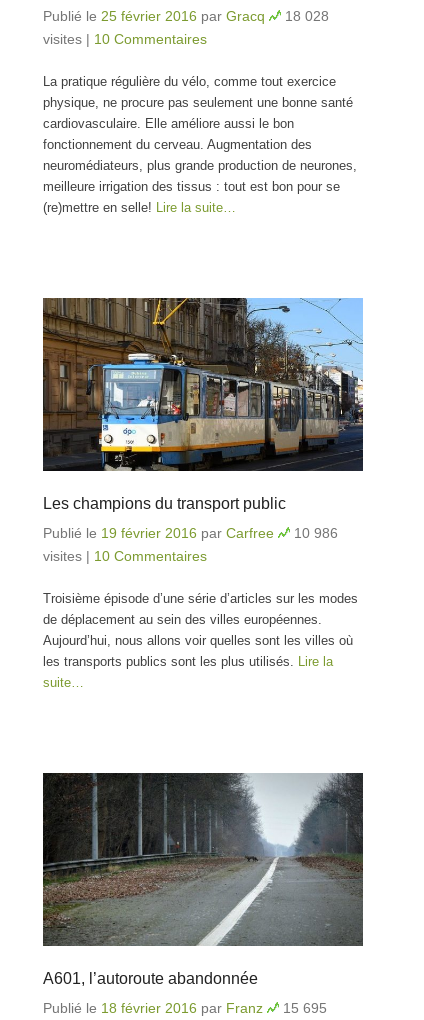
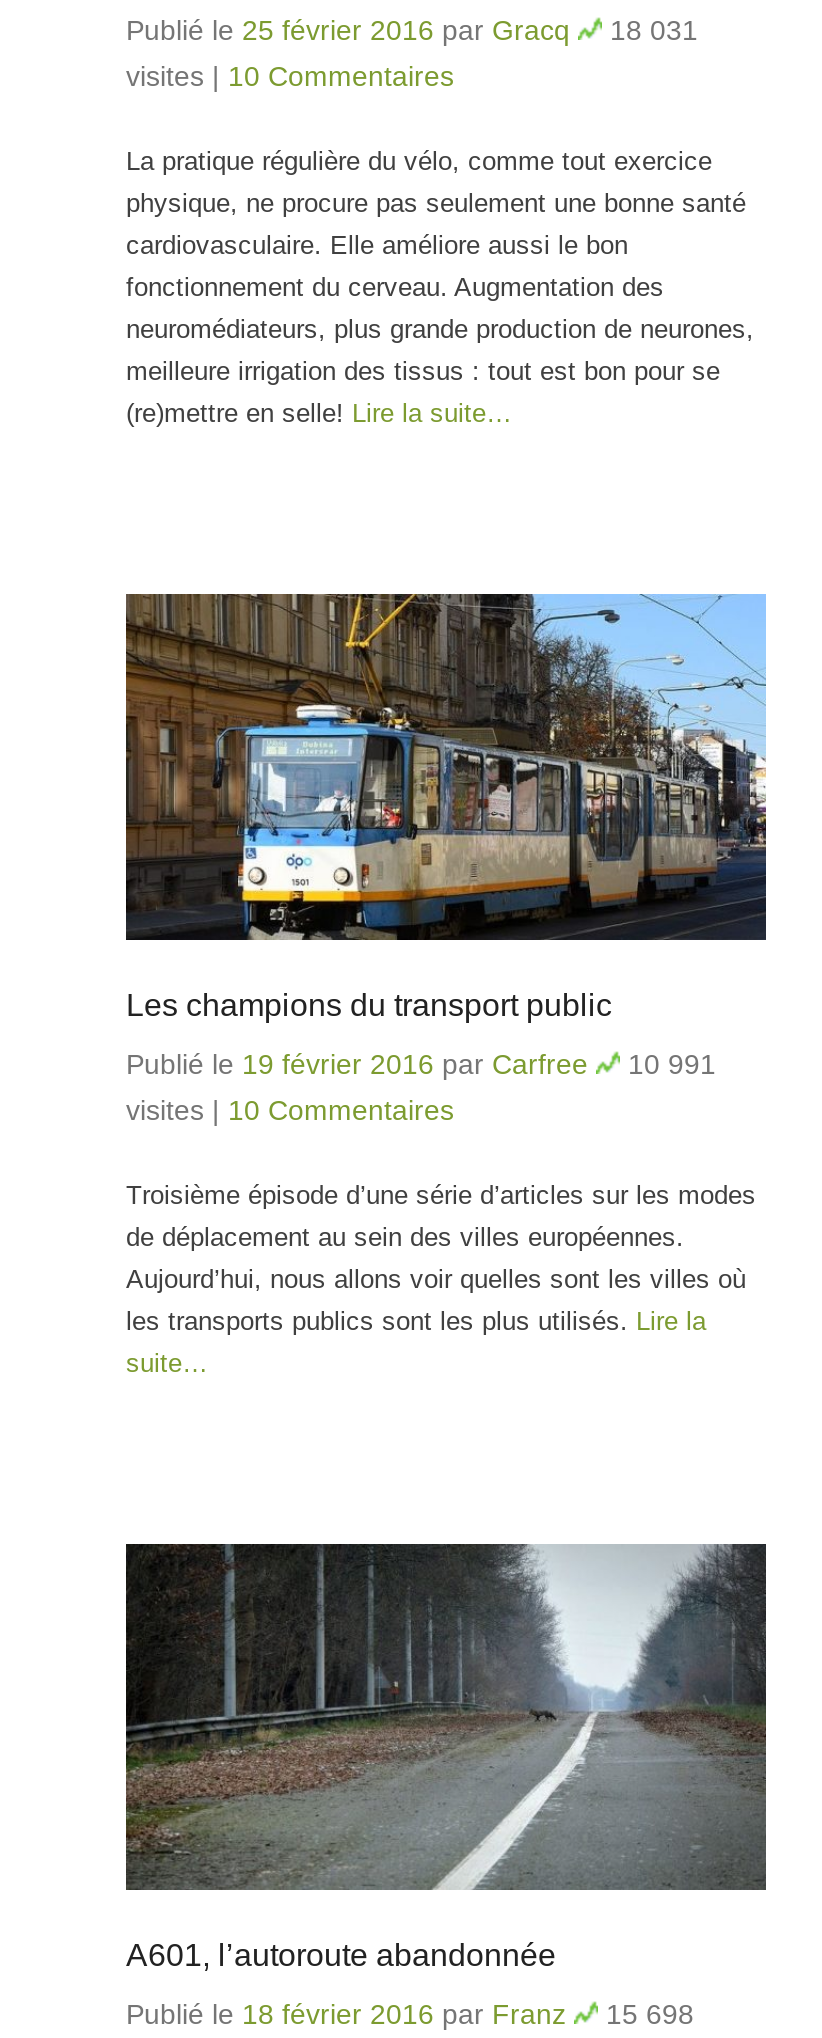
[43,8,329,24] Publié le 25 février 2016 par Gracq 18 028 -> [126,15,698,47] Publié le 25 février 2016 par Gracq 18 031
[43,525,338,541] Publié le 19 février 2016 par Carfree 10 986 -> [126,1048,716,1080] Publié le 19 février 2016 par Carfree 10 991
[43,1000,327,1016] Publié le 18 février 2016 par Franz 15 695 -> [126,1998,694,2030] Publié le 18 février 2016 par Franz 15 698

